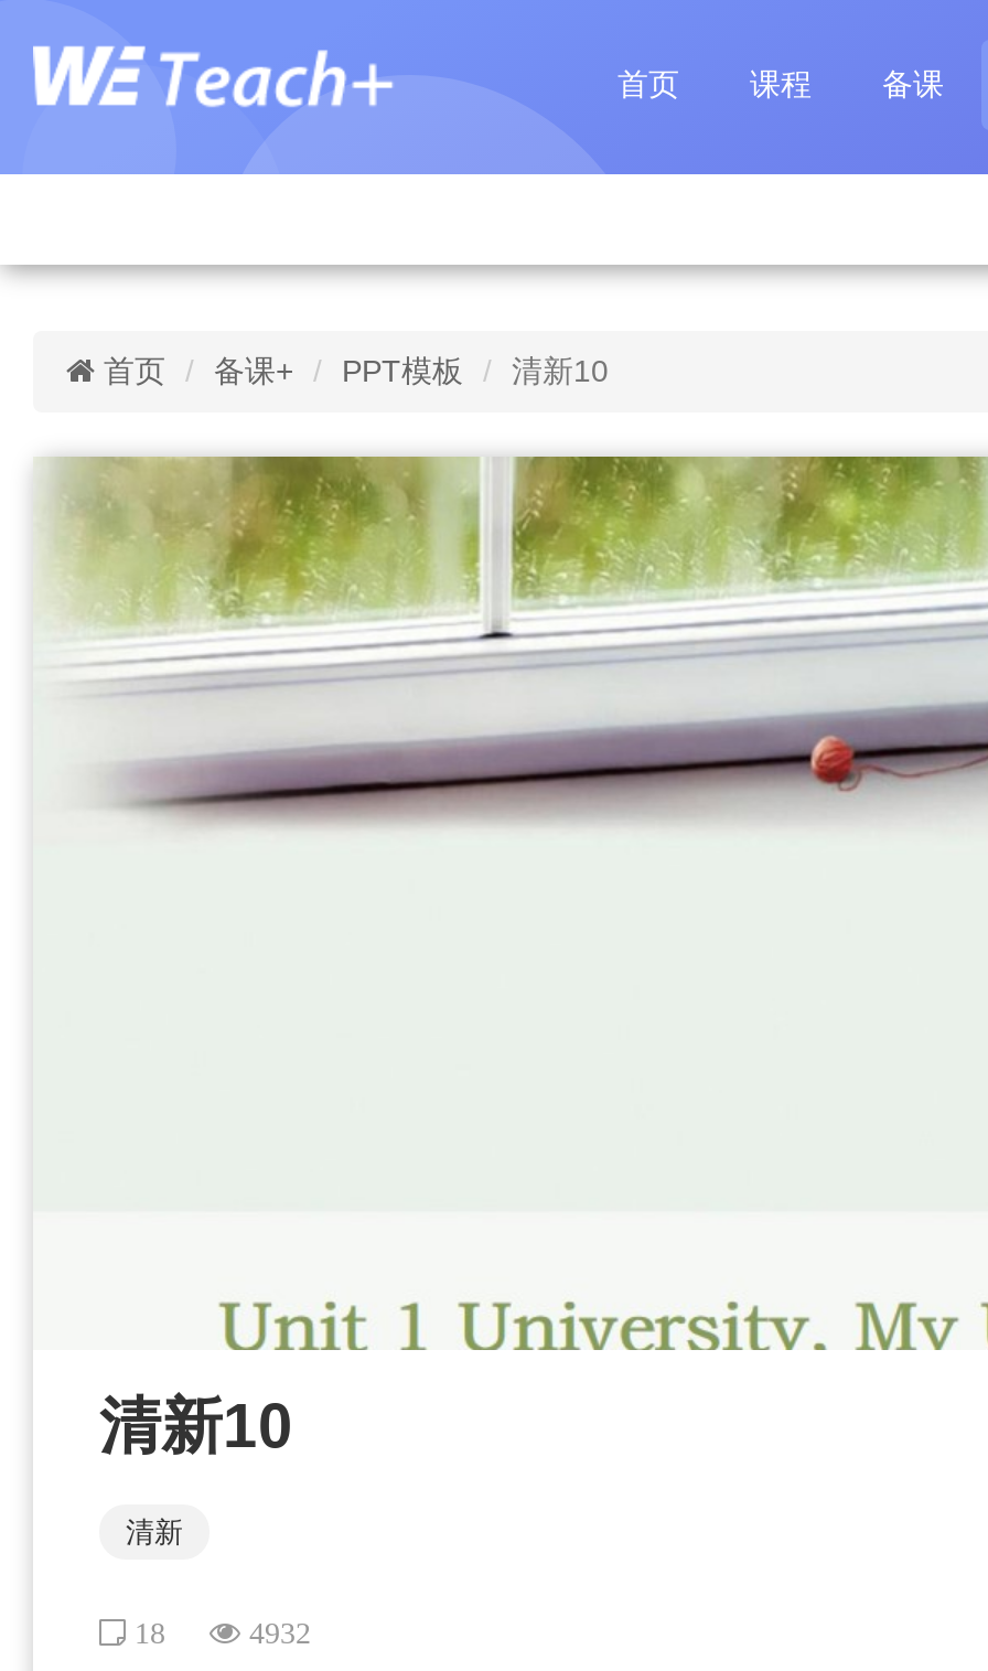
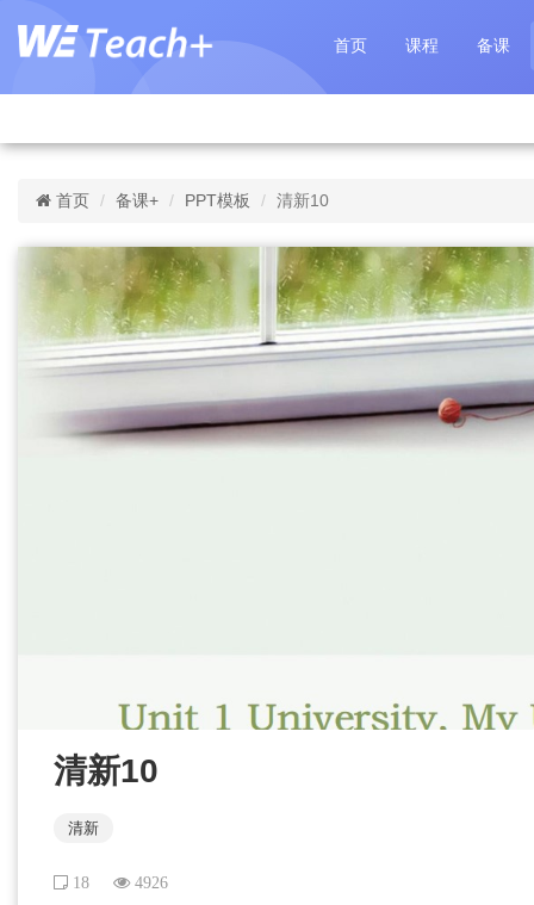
[240,1617,311,1648] 4932 -> [130,874,168,891] 4926

